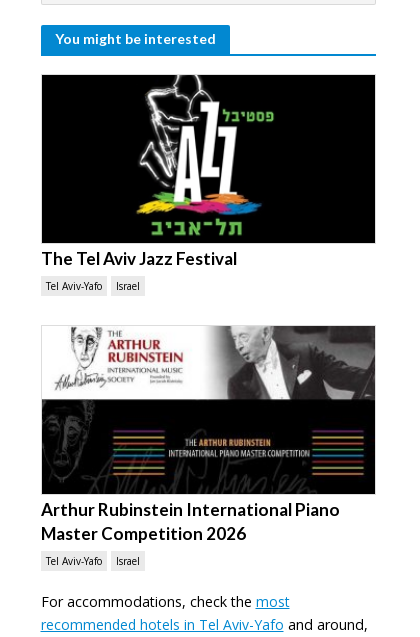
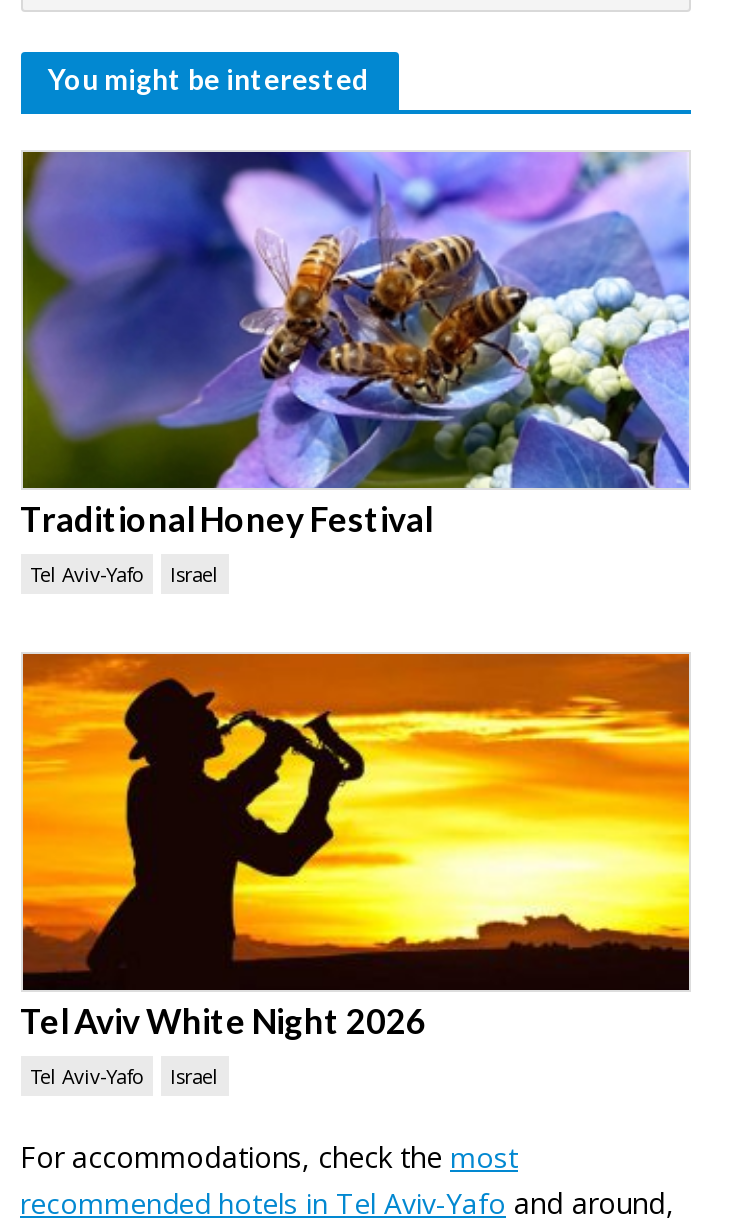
[40,74,376,269] [image] | The Tel Aviv Jazz Festival -> [20,149,691,541] [image] | Traditional Honey Festival
[40,325,376,544] [image] | Arthur Rubinstein International Piano | Master Competition 2026 -> [20,651,691,1043] [image] | Tel Aviv White Night 2026

